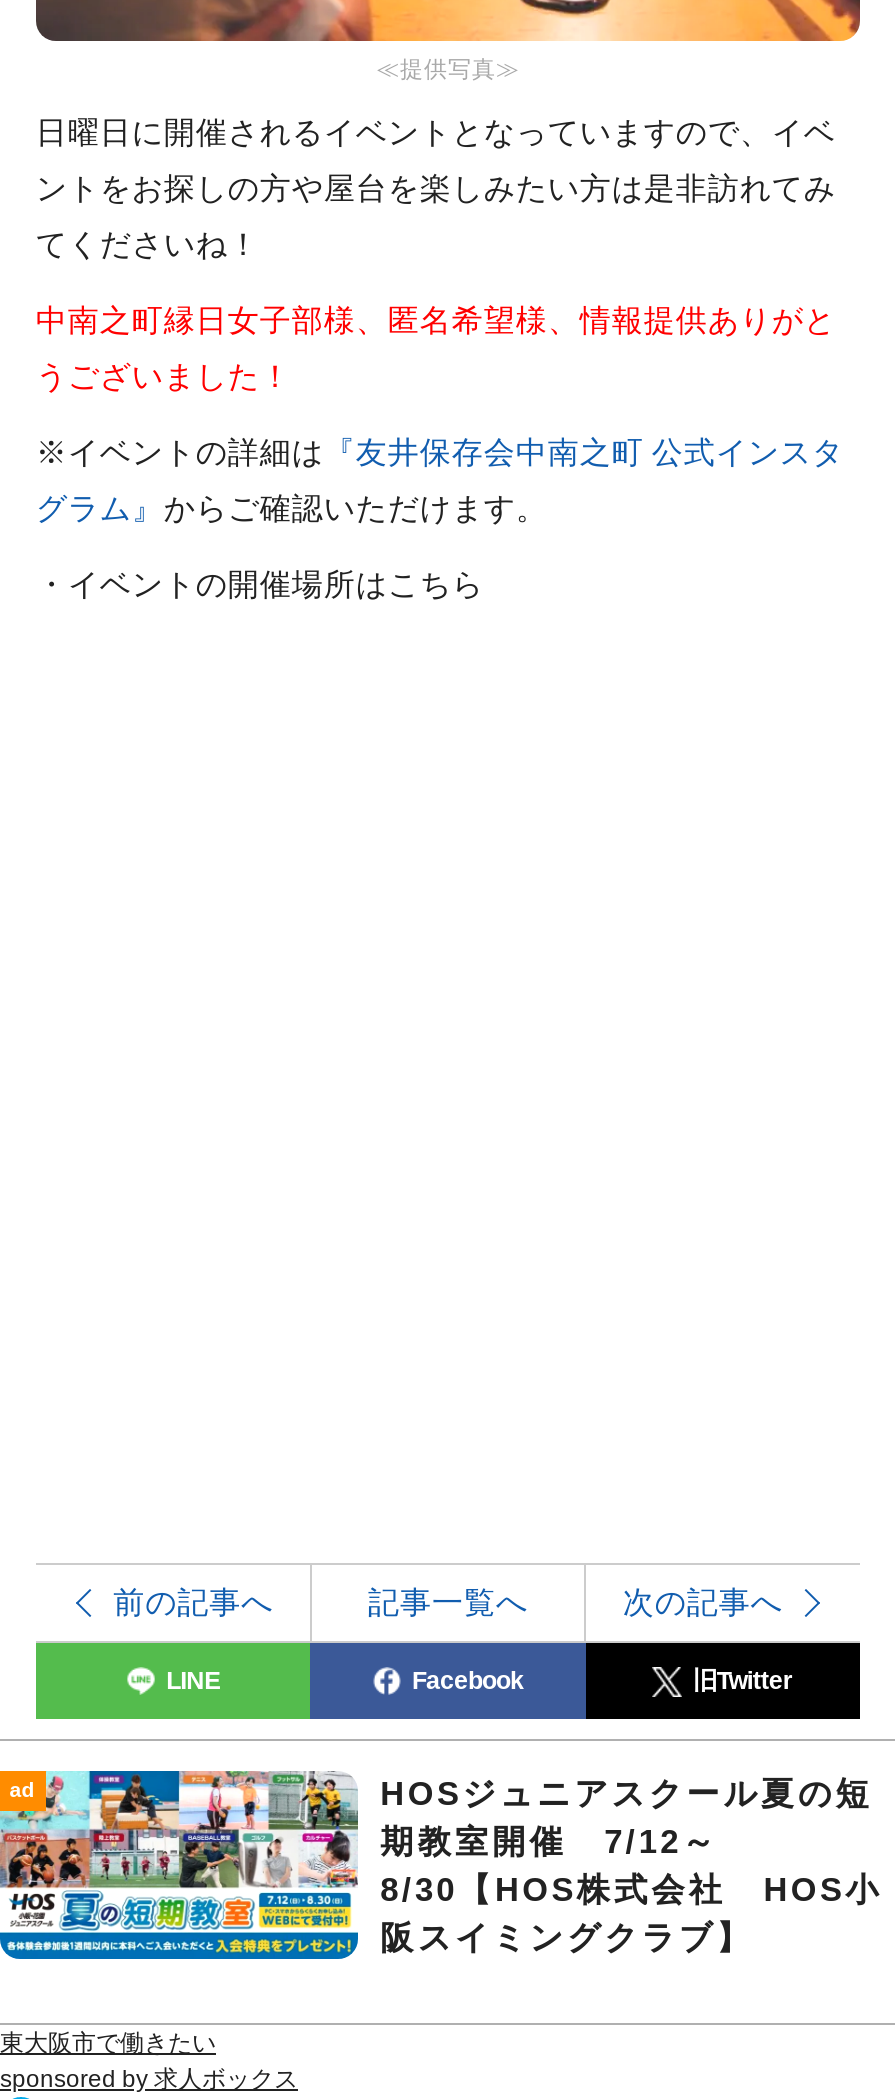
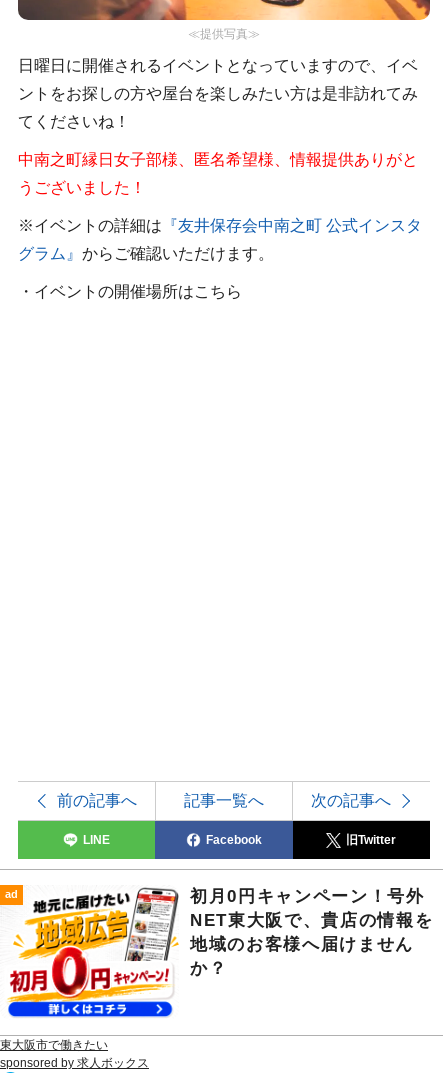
[6,1770,883,1988] [image] | HOSジュニアスクール夏の短 | 期教室開催 7/12～ | 8/30【HOS株式会社 HOS小 | 阪スイミングクラブ】 -> [3,886,433,1018] [image] | 初月0円キャンペーン！号外 | NET東大阪で、貴店の情報を | 地域のお客様へ届けません | か？

